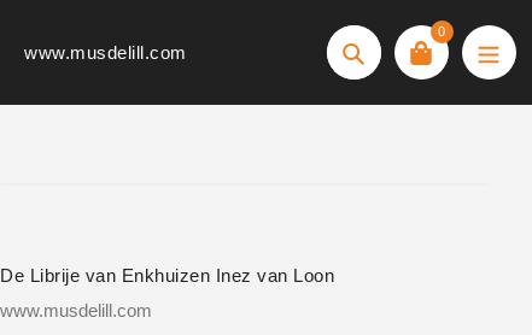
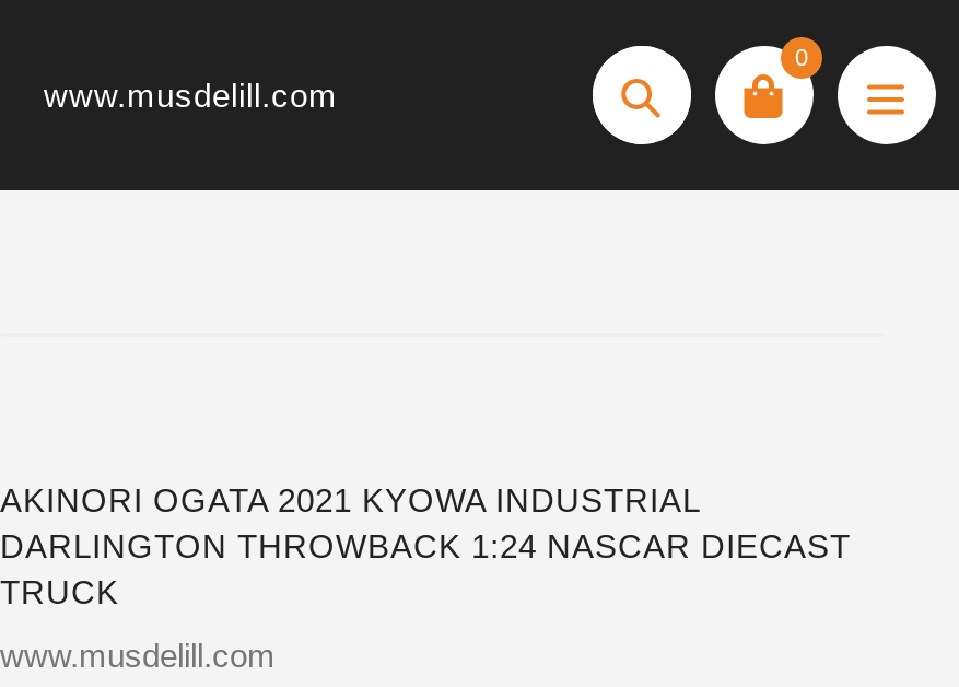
[0,265,334,286] De Librije van Enkhuizen Inez van Loon -> [0,481,851,610] AKINORI OGATA 2021 KYOWA INDUSTRIAL | DARLINGTON THROWBACK 1:24 NASCAR DIECAST | TRUCK

